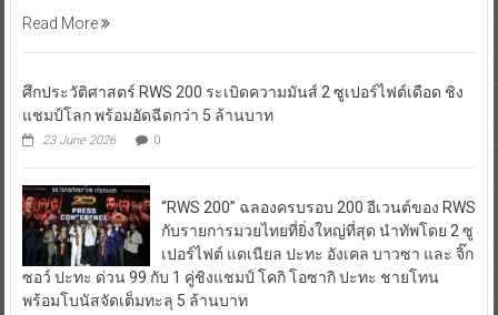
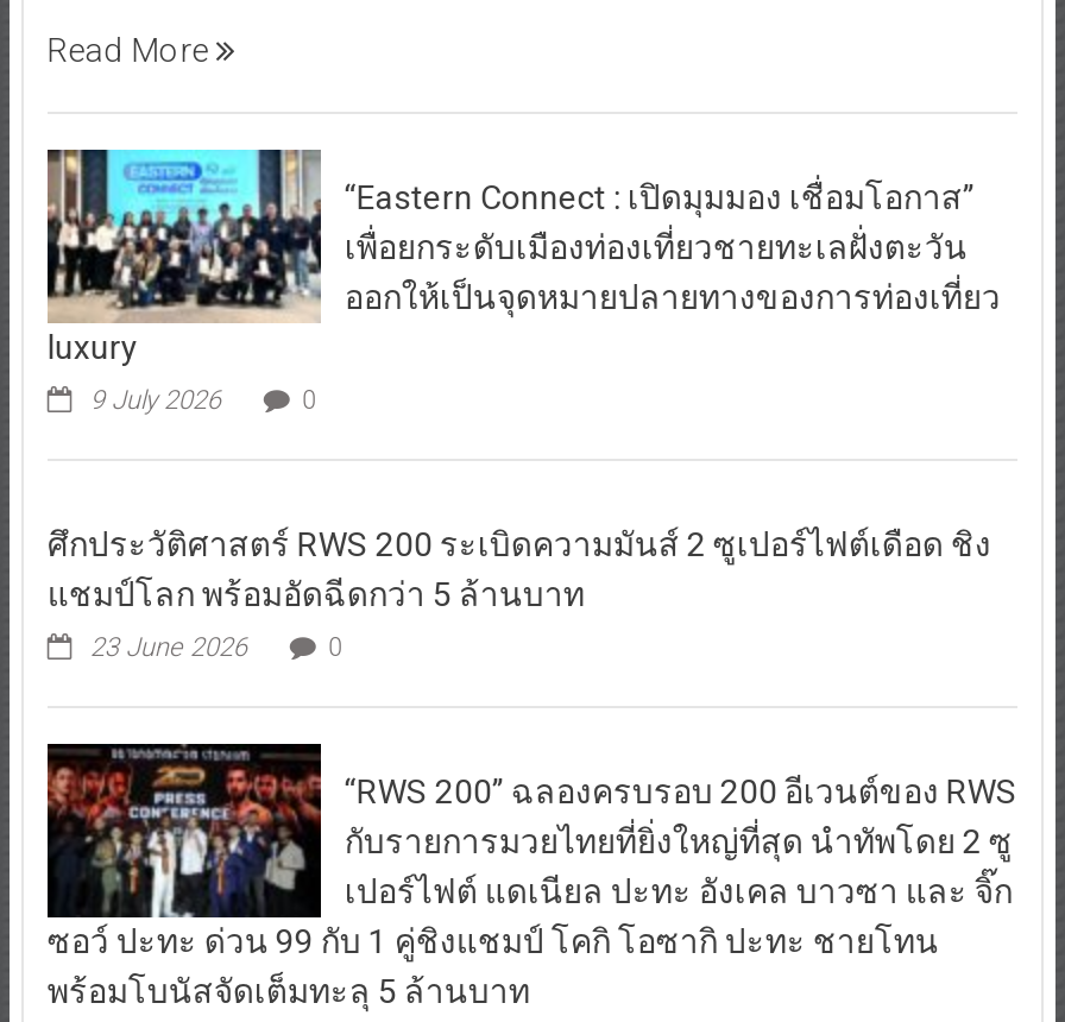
none -> [45,147,1001,416] [image] | “Eastern Connect : เปิดมุมมอง เชื่อมโอกาส” | เพื่อยกระดับเมืองท่องเที่ยวชายทะเลฝั่งตะวัน | ออกให้เป็นจุดหมายปลายทางของการท่องเที่ยว | luxury | 9 July 2026 | 0

